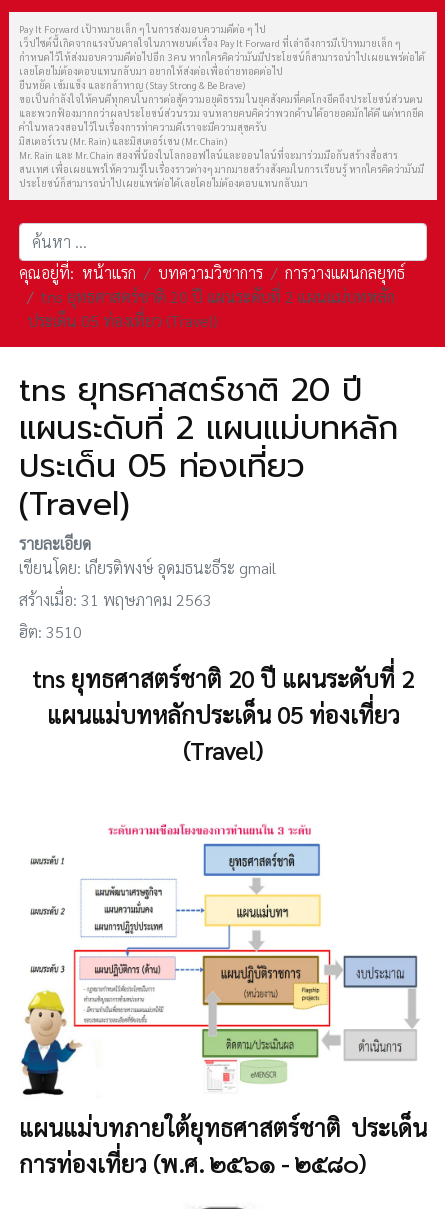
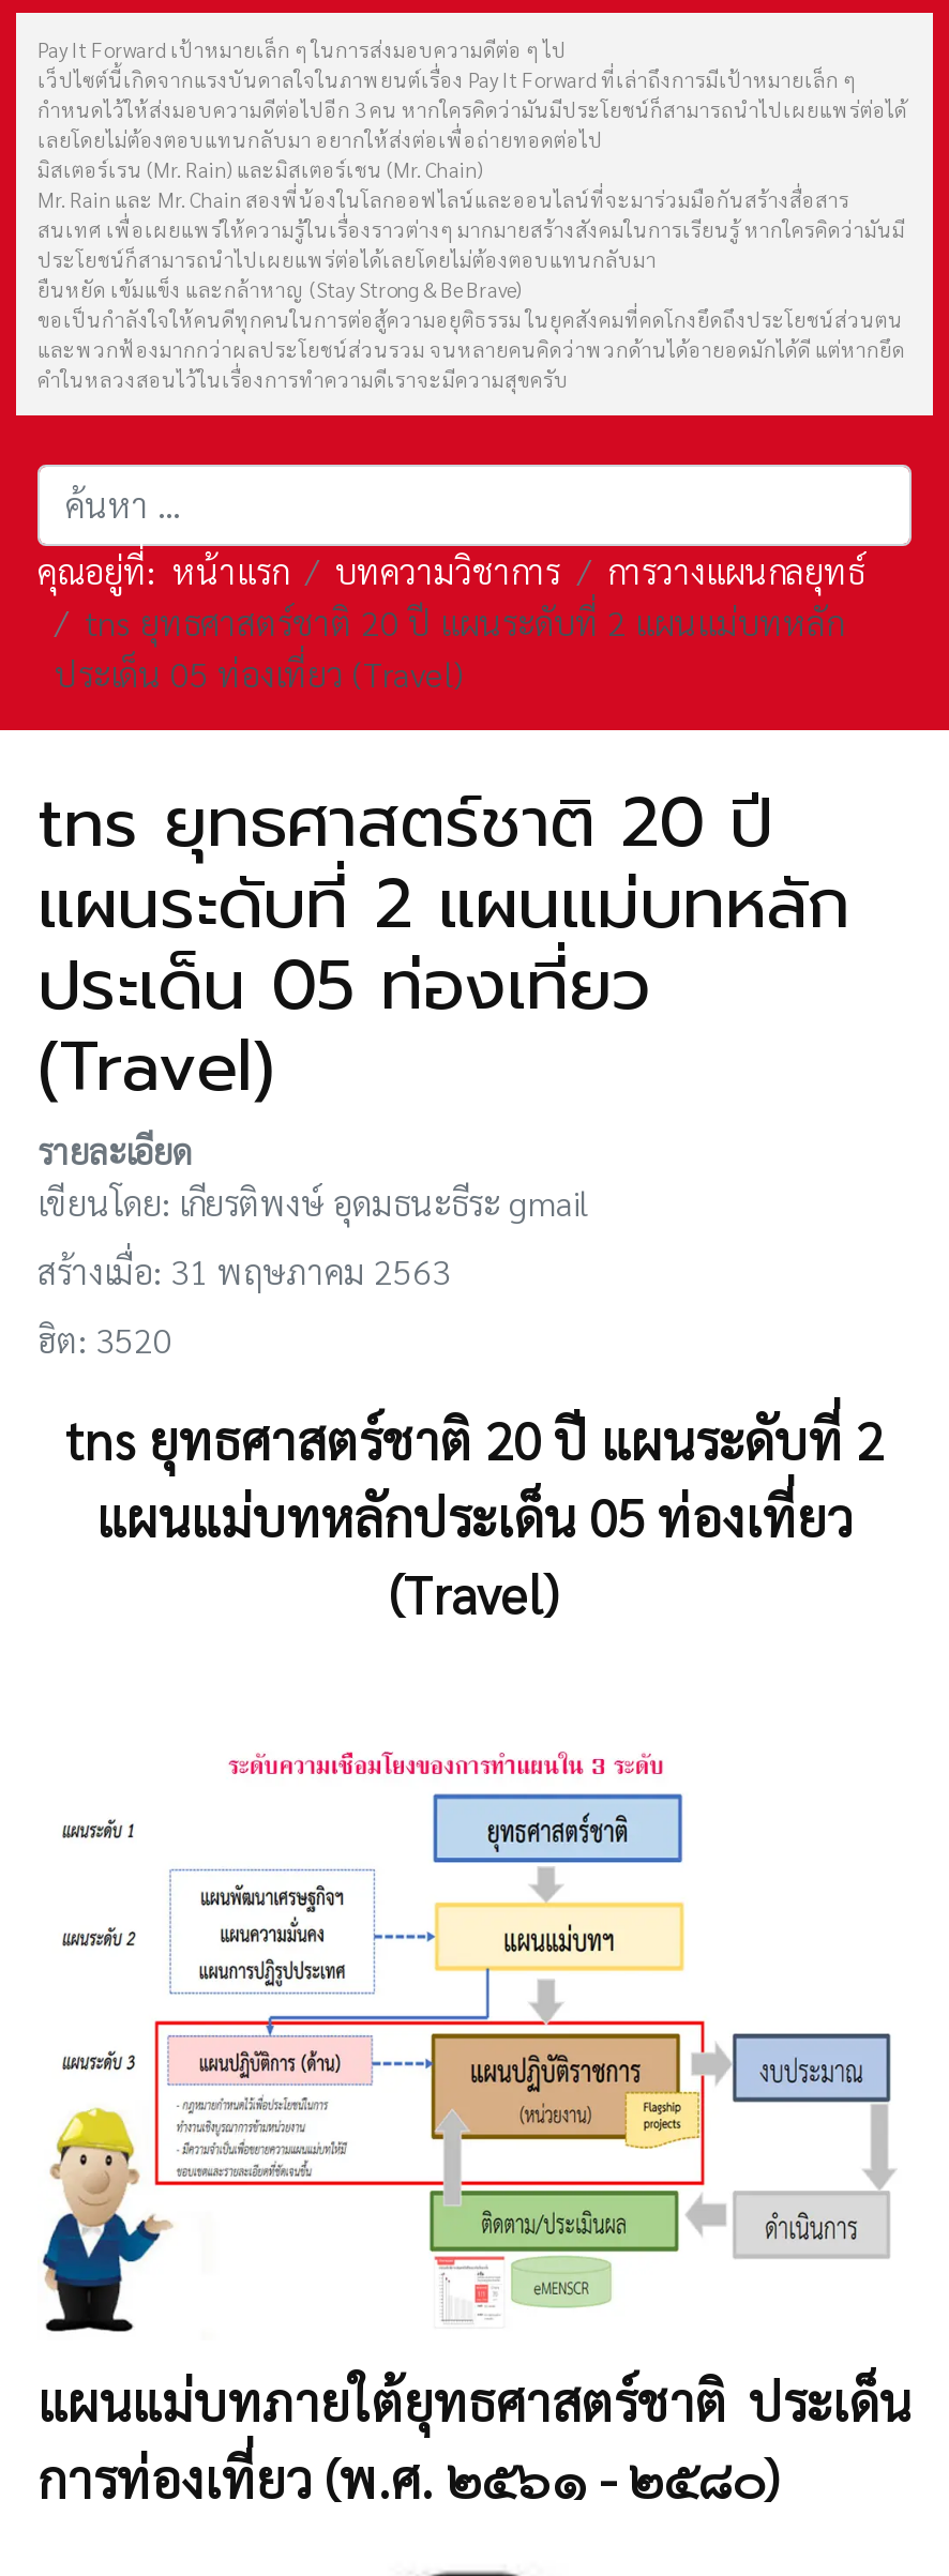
moved [19,79,424,133] -> [37,276,905,392]: ยืนหยัด เข้มแข็ง และกล้าหาญ (Stay Strong & Be Brave) | ขอเป็นกำลังใจให้คนดีทุกคนในการต่อสู้ความอยุติธรรม ในยุคสังคมที่คดโกงยึดถึงประโยชน์ส่วนตน | และพวกฟ้องมากกว่าผลประโยชน์ส่วนรวม จนหลายคนคิดว่าพวกด้านได้อายอดมักได้ดี แต่หากยึด | คำในหลวงสอนไว้ในเรื่องการทำความดีเราจะมีความสุขครับ
moved [19,135,424,189] -> [37,156,905,272]: มิสเตอร์เรน (Mr. Rain) และมิสเตอร์เชน (Mr. Chain) | Mr. Rain และ Mr. Chain สองพี่น้องในโลกออฟไลน์และออนไลน์ที่จะมาร่วมมือกันสร้างสื่อสาร | สนเทศ เพื่อเผยแพร่ให้ความรู้ในเรื่องราวต่างๆ มากมายสร้างสังคมในการเรียนรู้ หากใครคิดว่ามันมี | ประโยชน์ก็สามารถนำไปเผยแพร่ต่อได้เลยโดยไม่ต้องตอบแทนกลับมา
[19,621,82,642] ฮิต: 3510 -> [37,1317,172,1362] ฮิต: 3520

